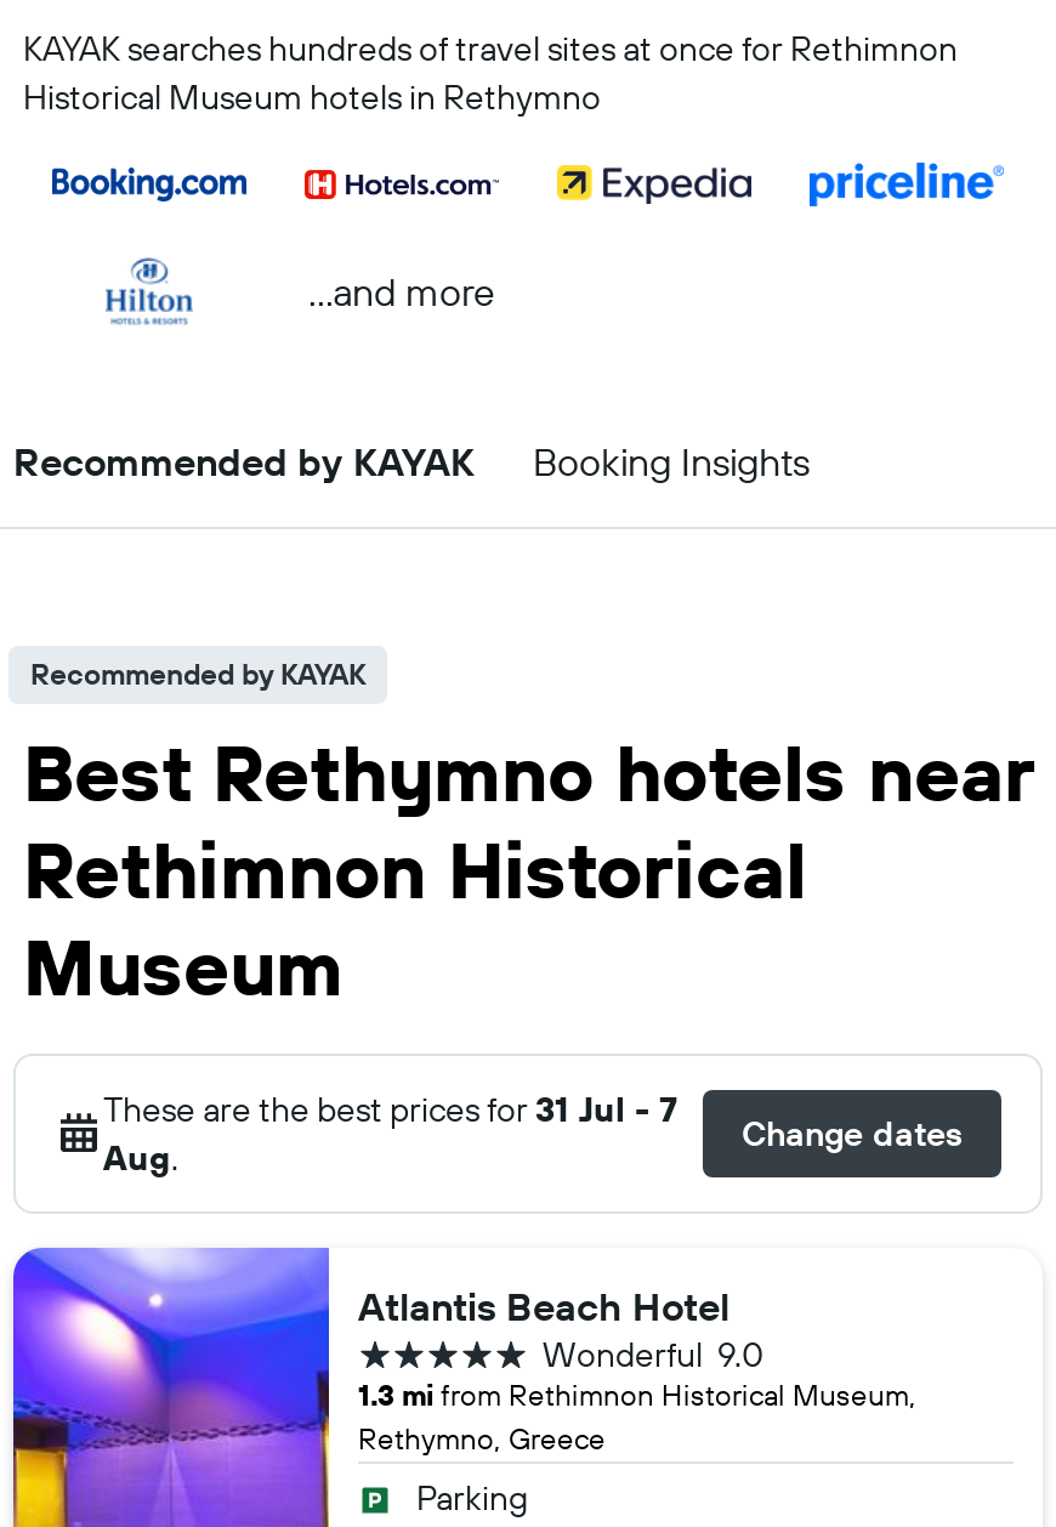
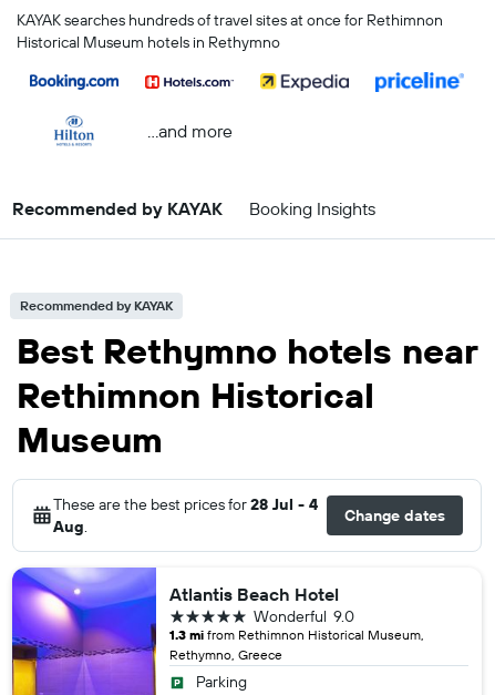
[103,1088,679,1131] These are the best prices for 31 Jul - 7 -> [53,494,318,514] These are the best prices for 28 Jul - 4

